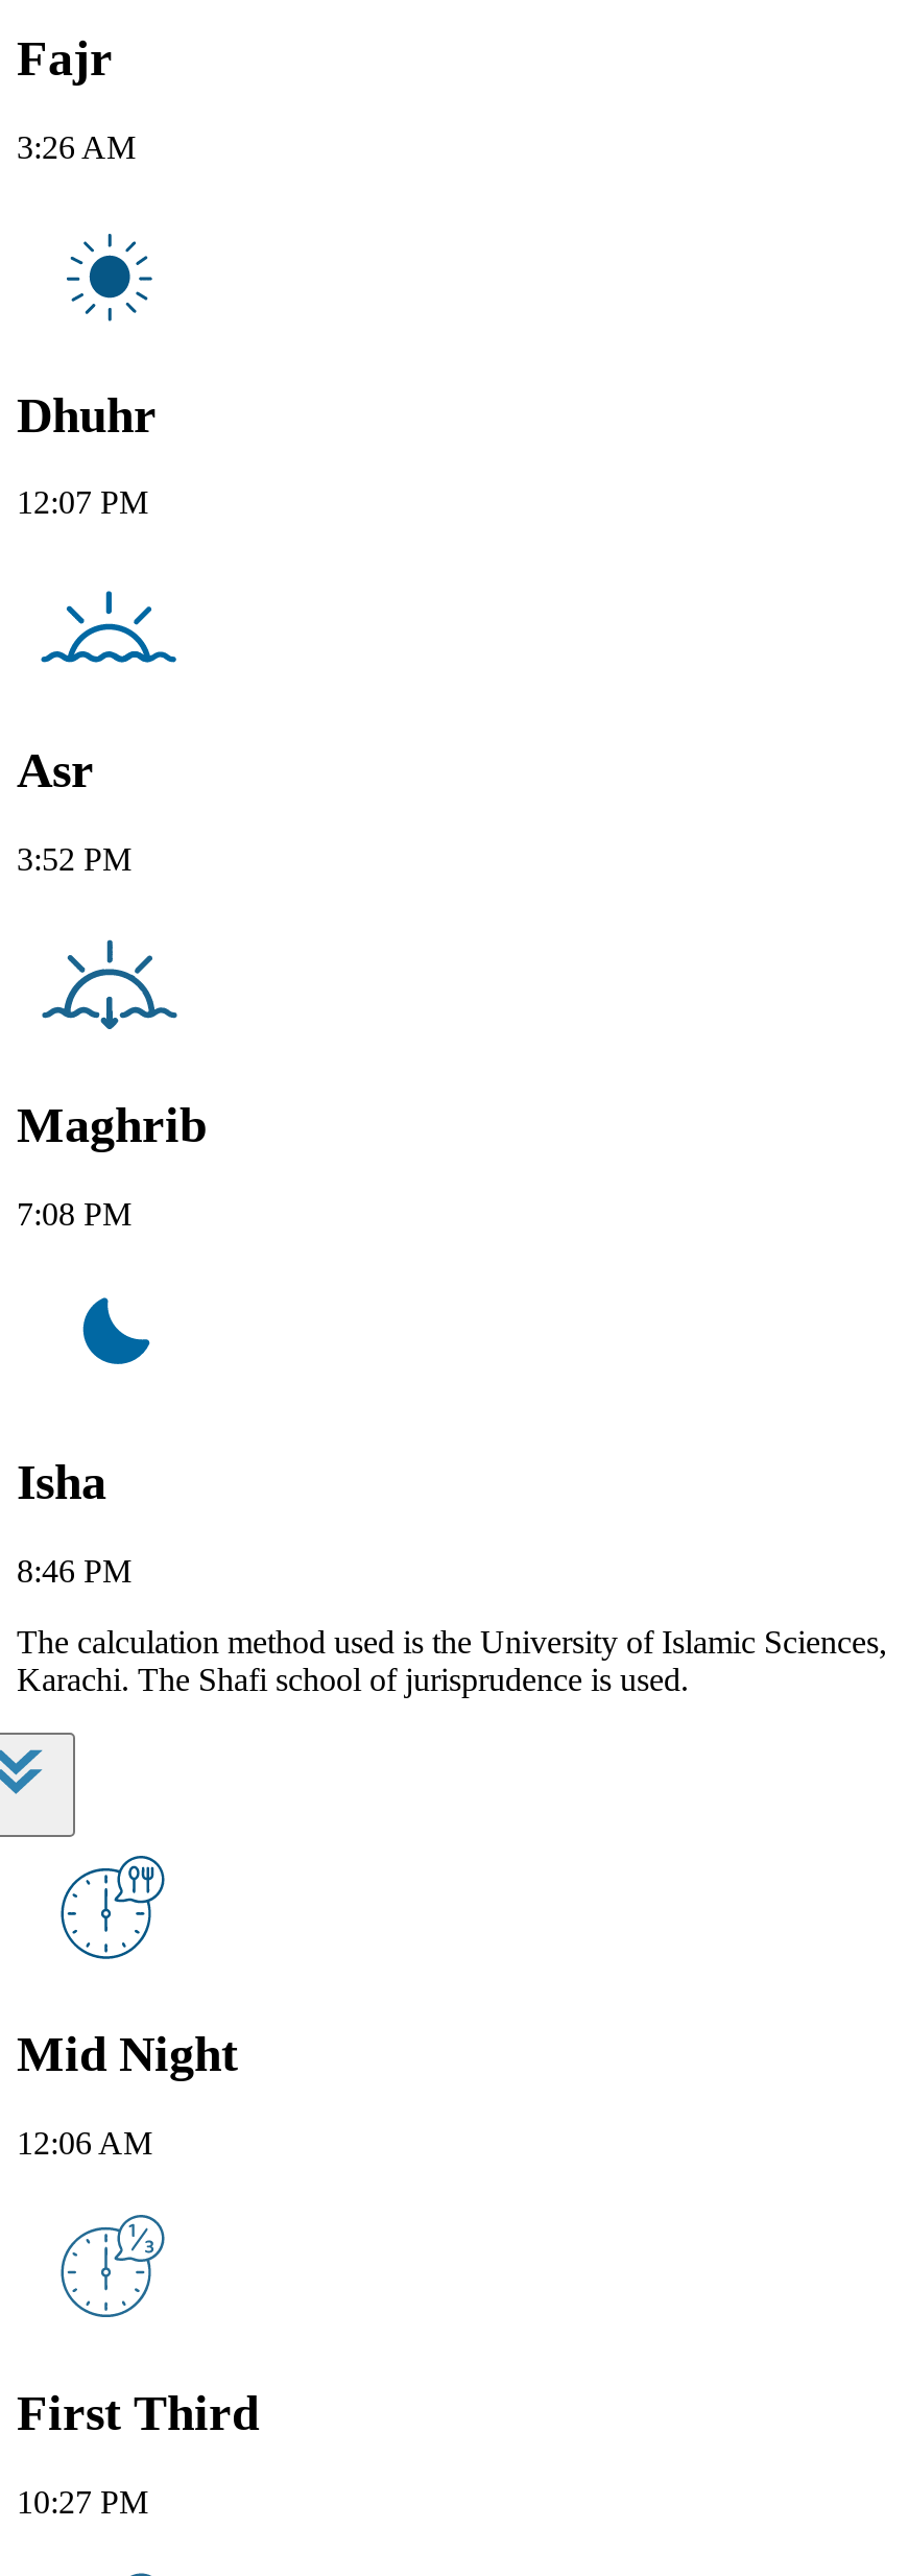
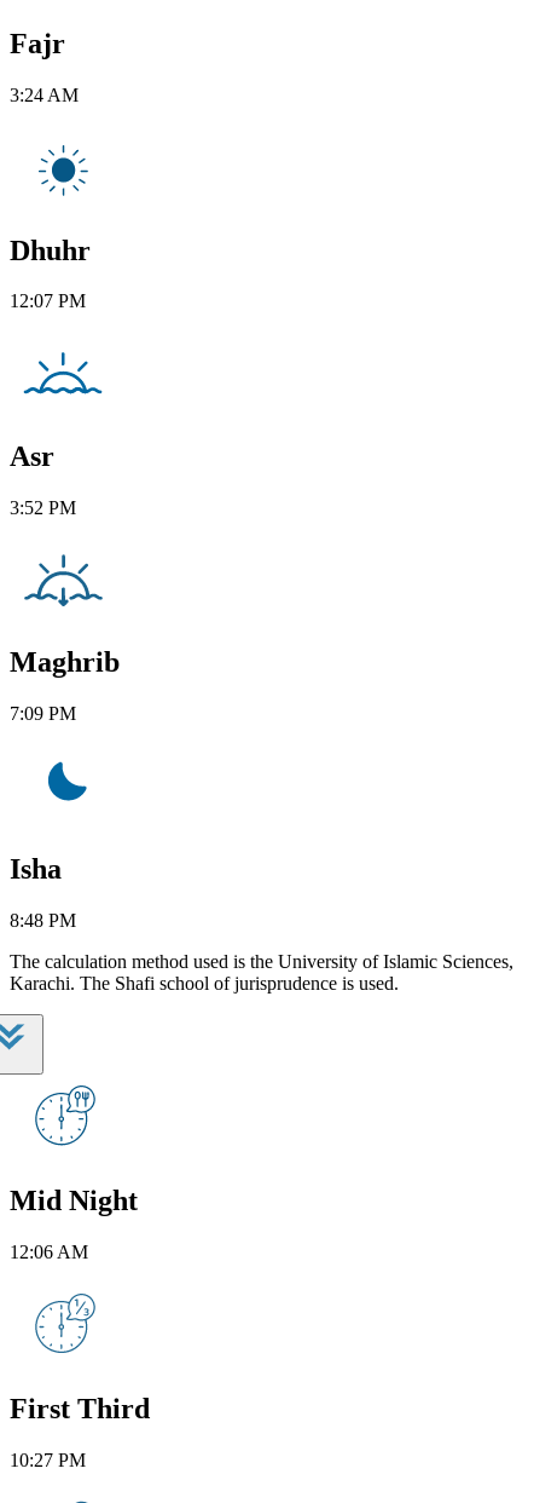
[17,129,136,164] 3:26 AM -> [10,84,79,105] 3:24 AM
[17,1196,131,1232] 7:08 PM -> [10,703,76,724] 7:09 PM
[17,1553,131,1588] 8:46 PM -> [10,910,76,930] 8:48 PM

